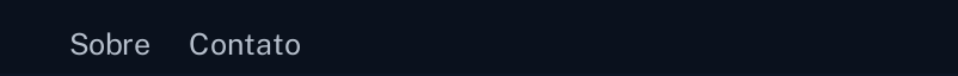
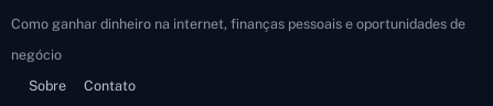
none -> [11,15,465,63] Como ganhar dinheiro na internet, finanças pessoais e oportunidades de | negócio

